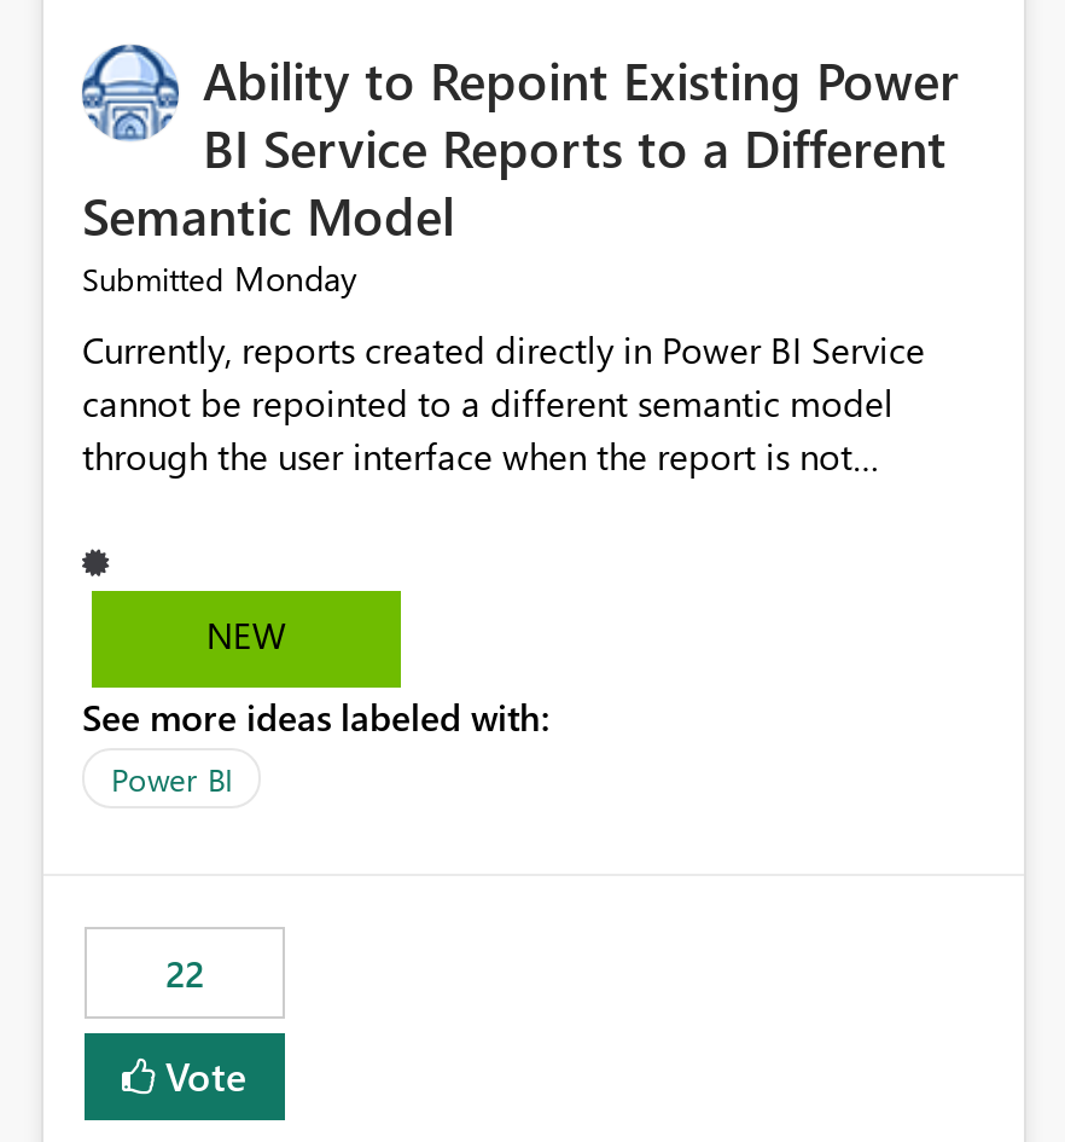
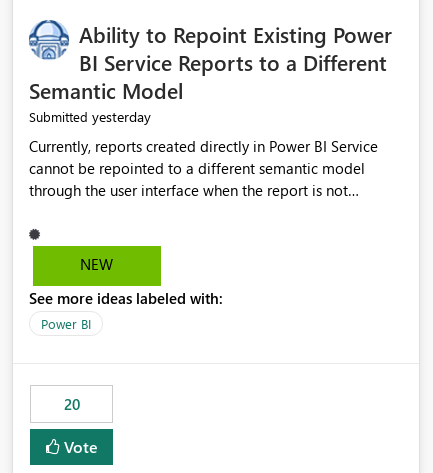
[82,256,357,302] Submitted Monday -> [29,107,151,126] Submitted yesterday
[165,950,204,998] 22 -> [63,394,79,414] 20

